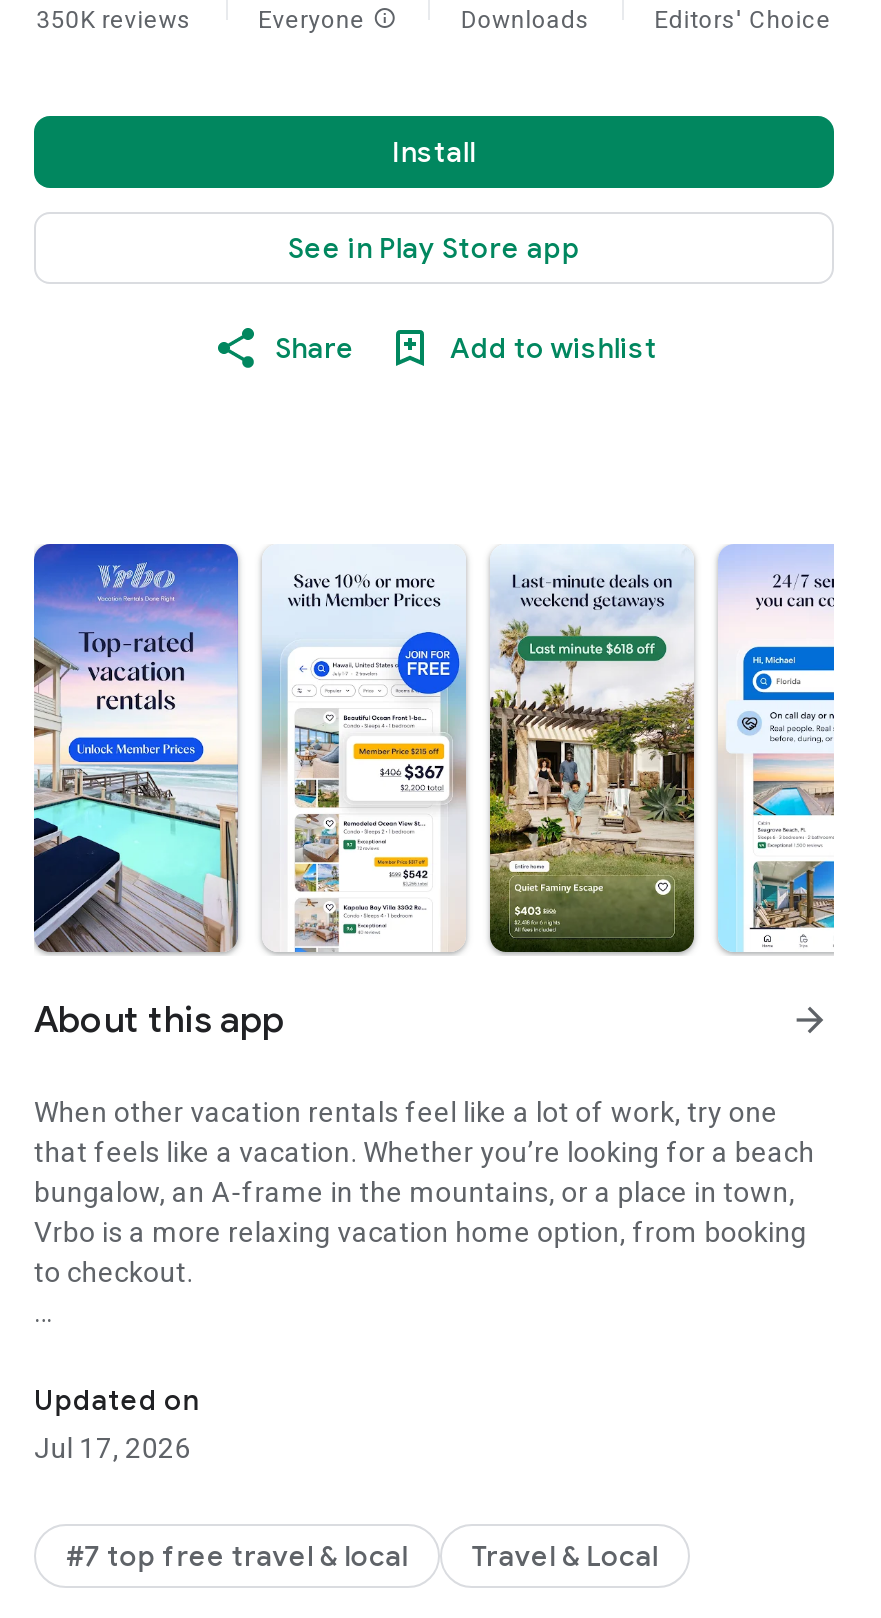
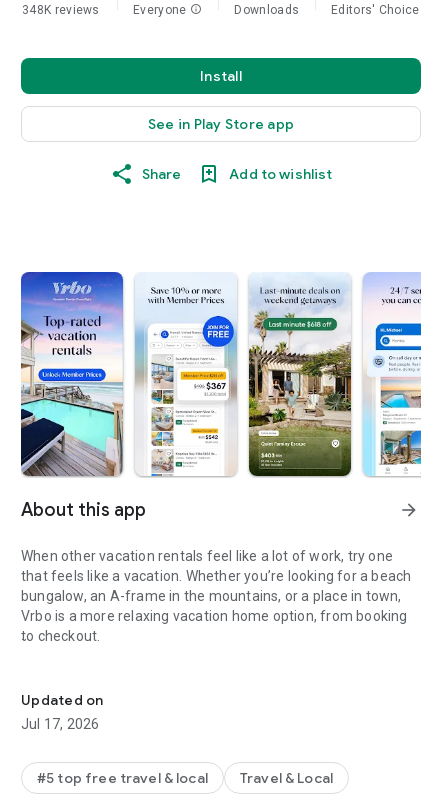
[36,6,192,34] 350K reviews -> [22,3,100,17] 348K reviews
[66,1538,408,1574] #7 top free travel & local -> [37,769,208,787] #5 top free travel & local

